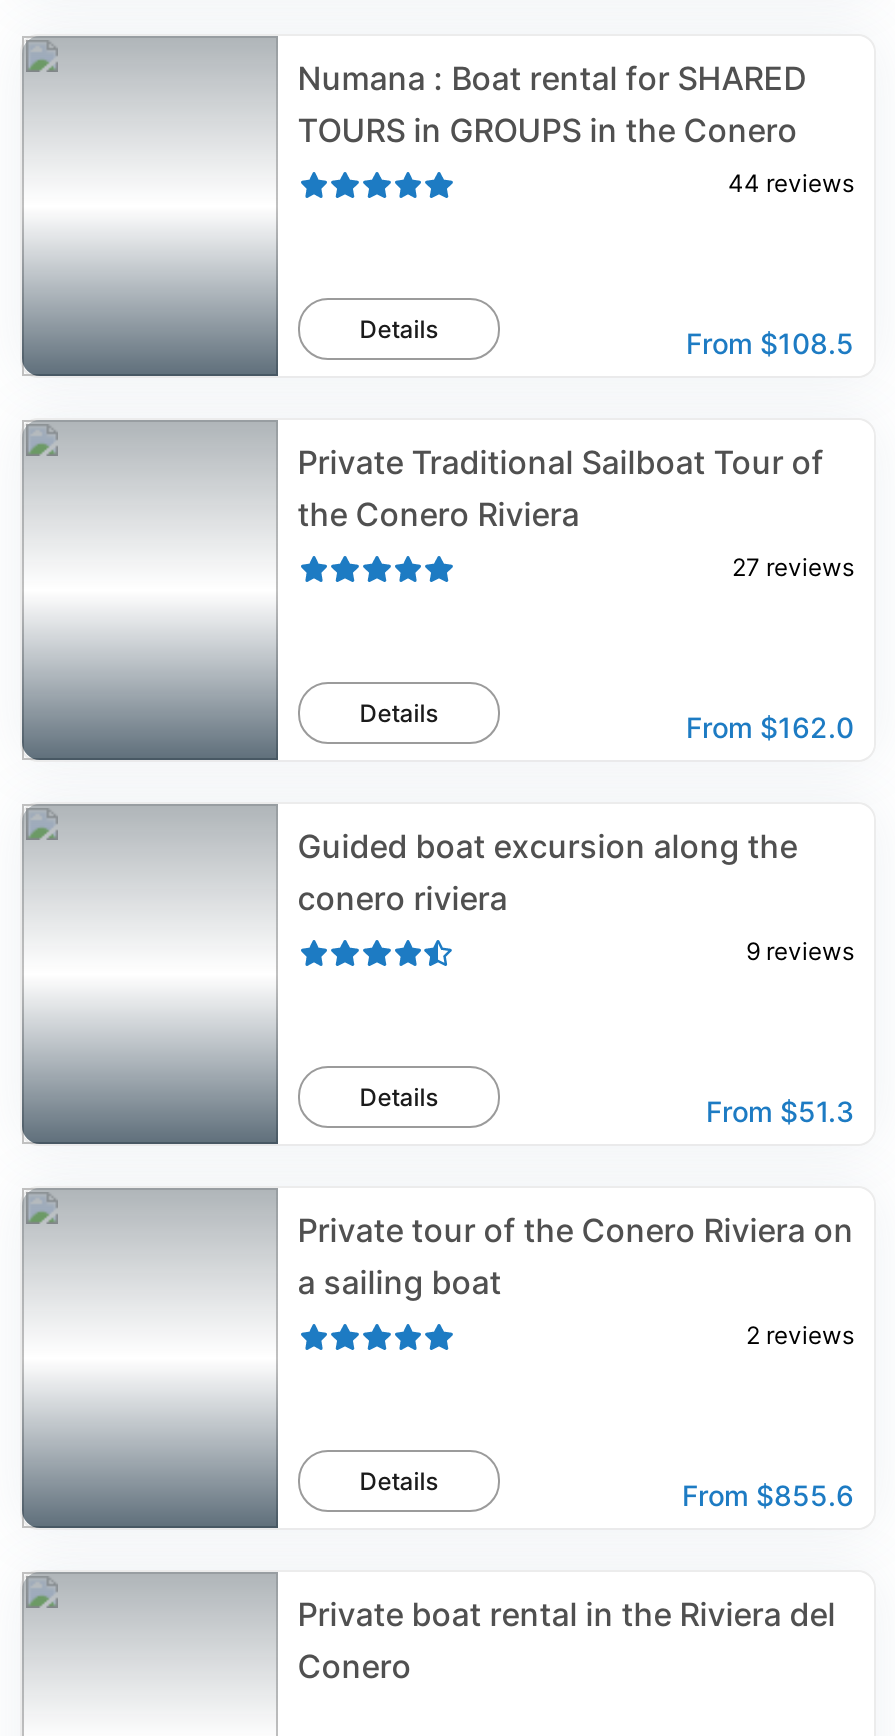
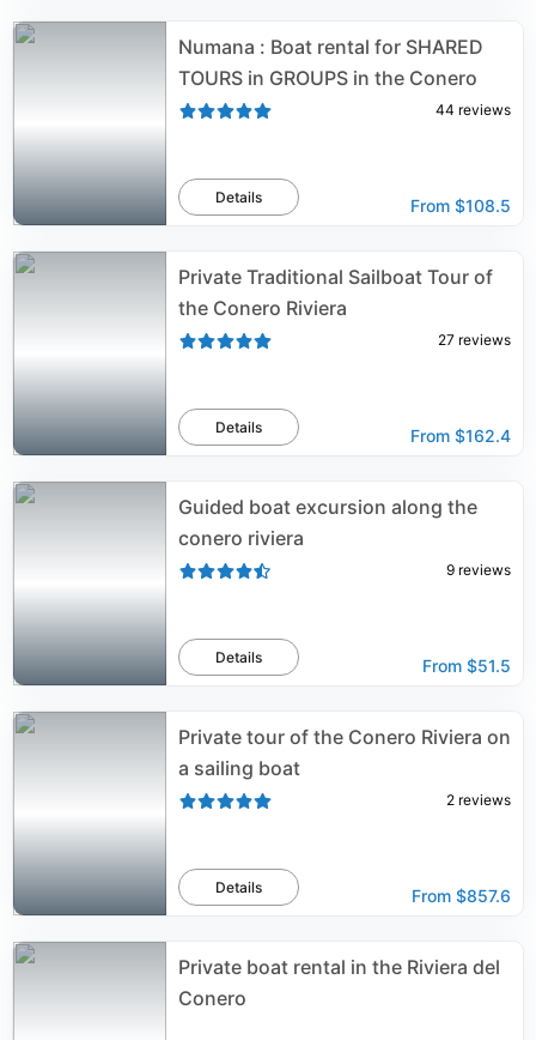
[686,710,854,744] From $162.0 -> [410,425,511,446] From $162.4
[706,1094,854,1128] From $51.3 -> [422,655,511,676] From $51.5
[682,1478,854,1512] From $855.6 -> [412,885,511,906] From $857.6

